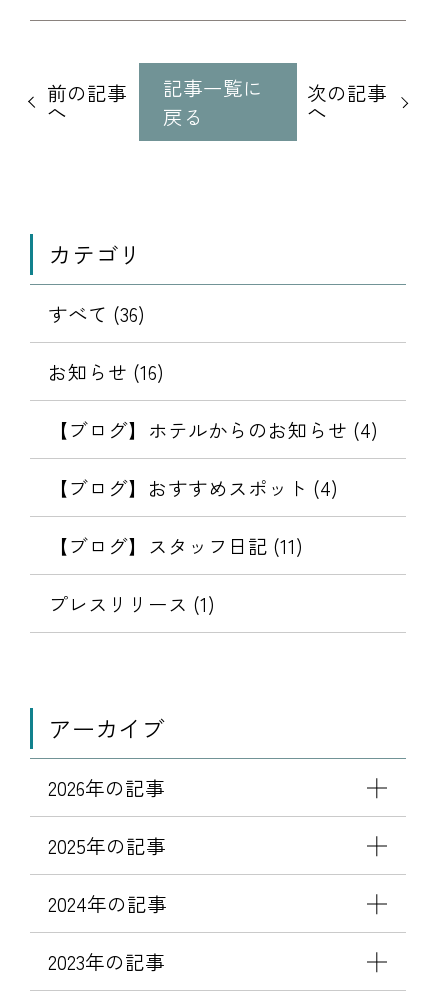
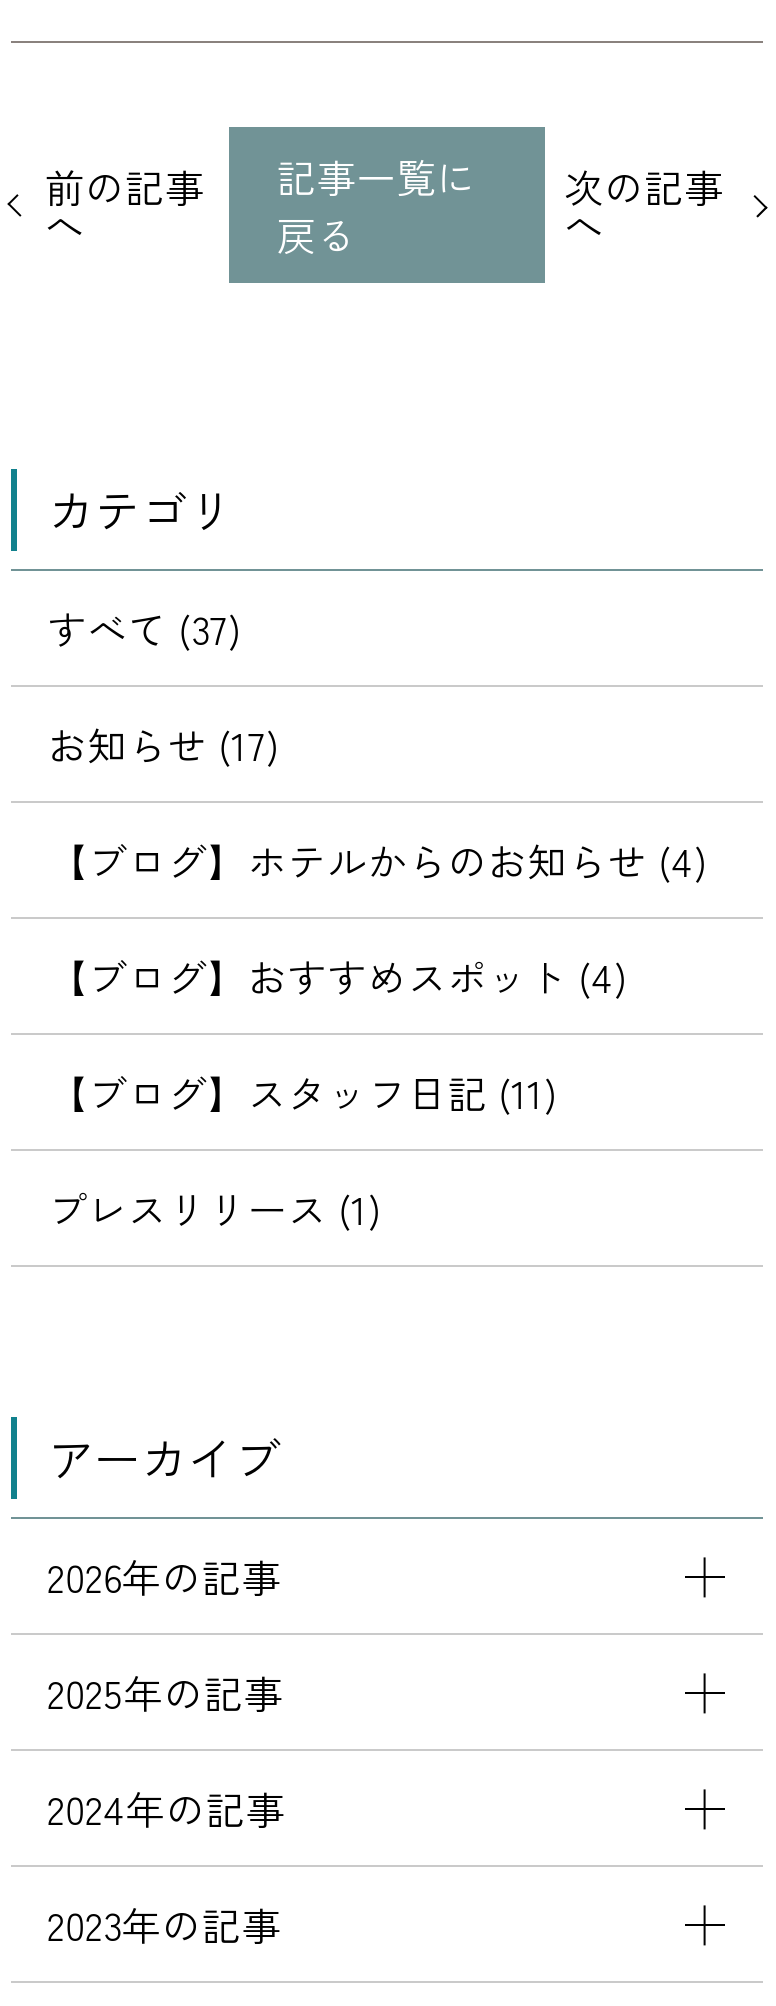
[48,299,145,328] すべて (36) -> [47,600,241,658] すべて (37)
[48,357,164,386] お知らせ (16) -> [47,716,279,774] お知らせ (17)

